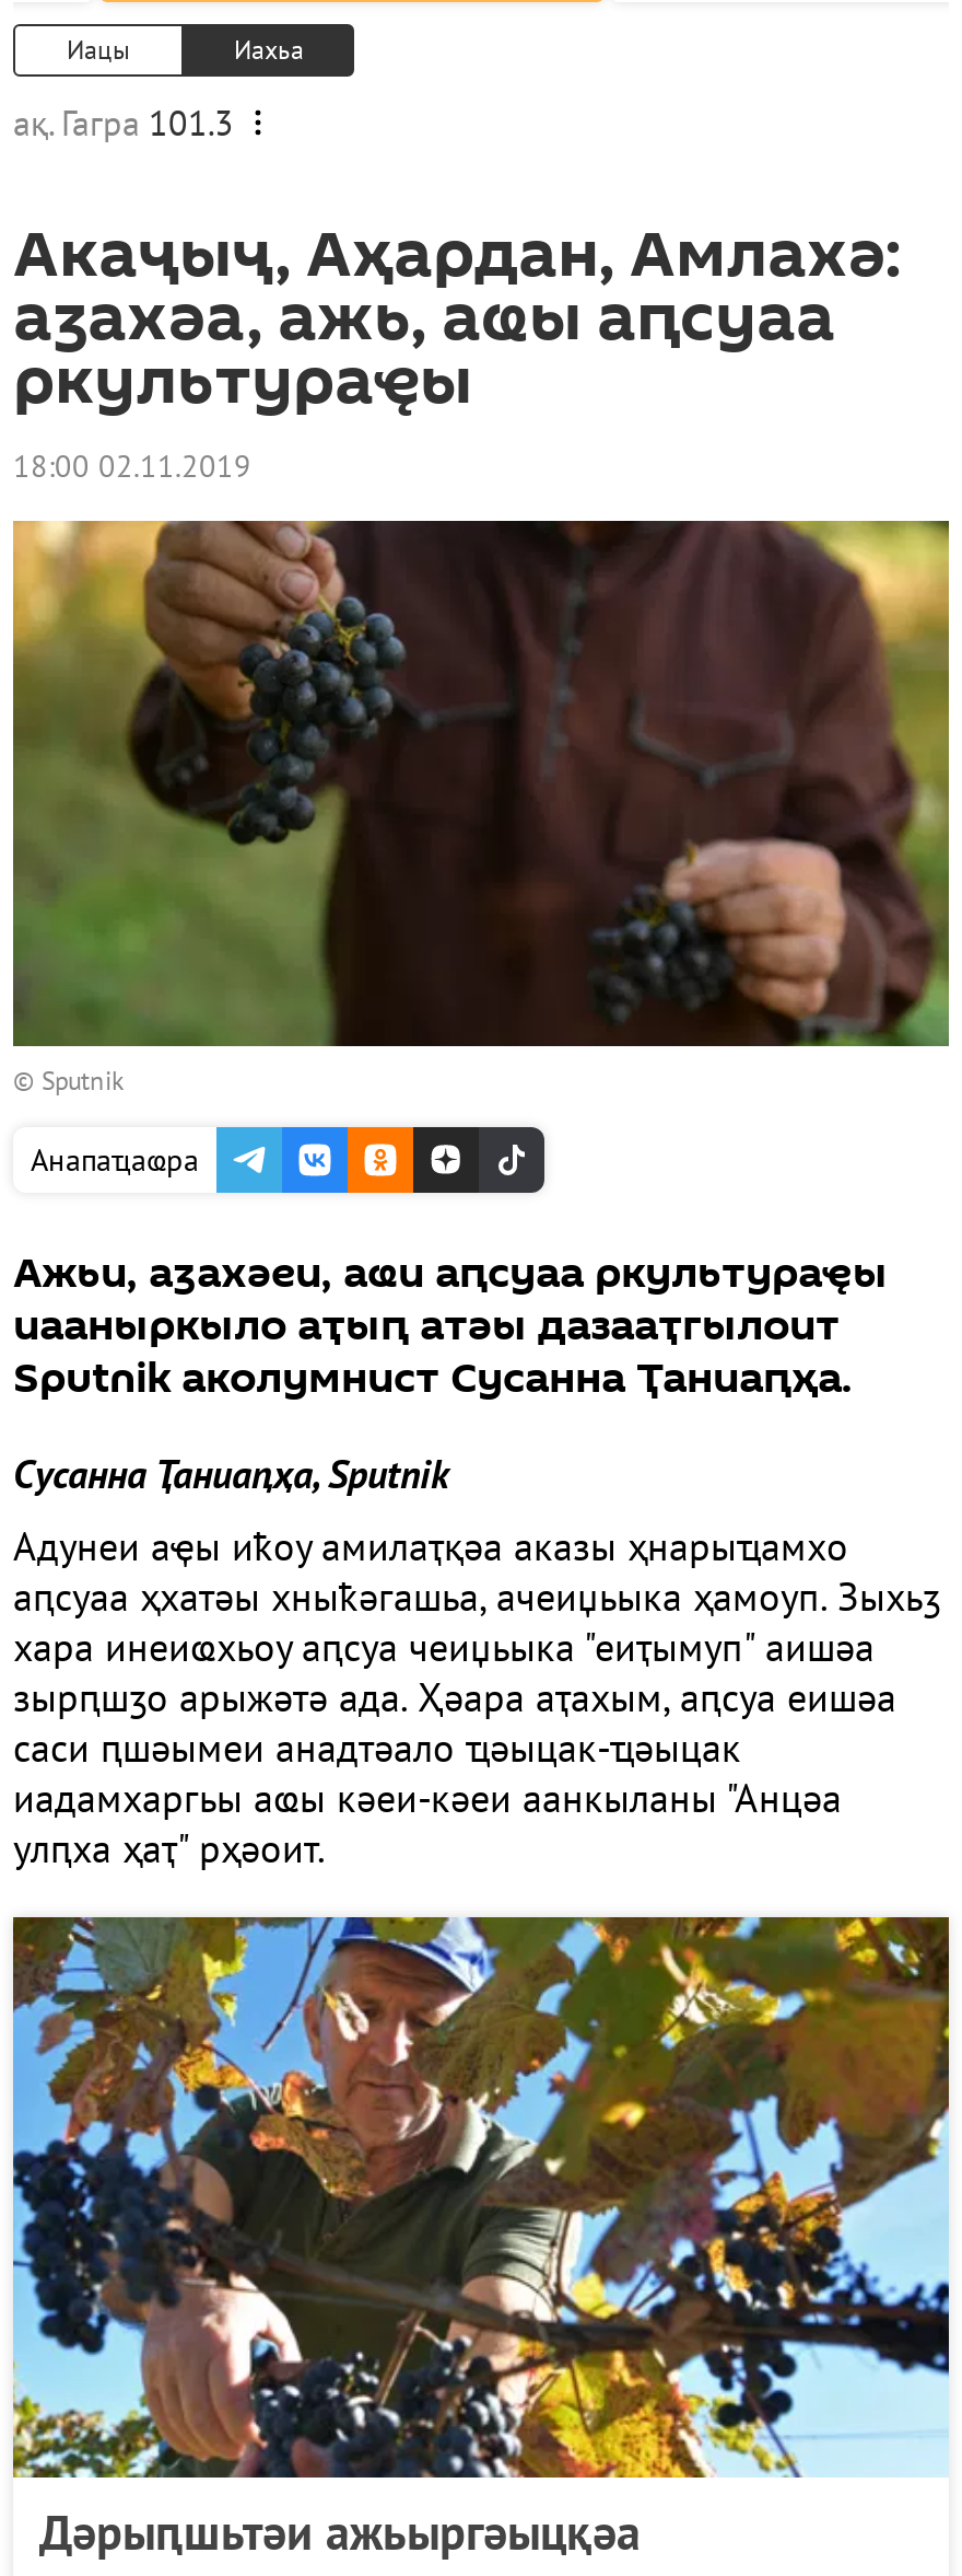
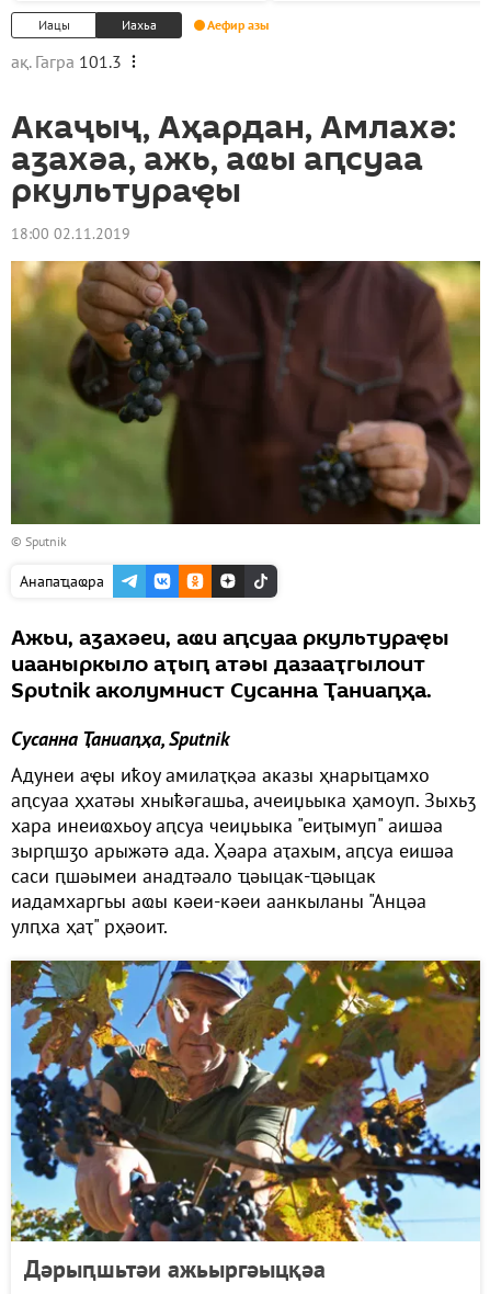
none -> [207,16,269,33] Аефир азы

